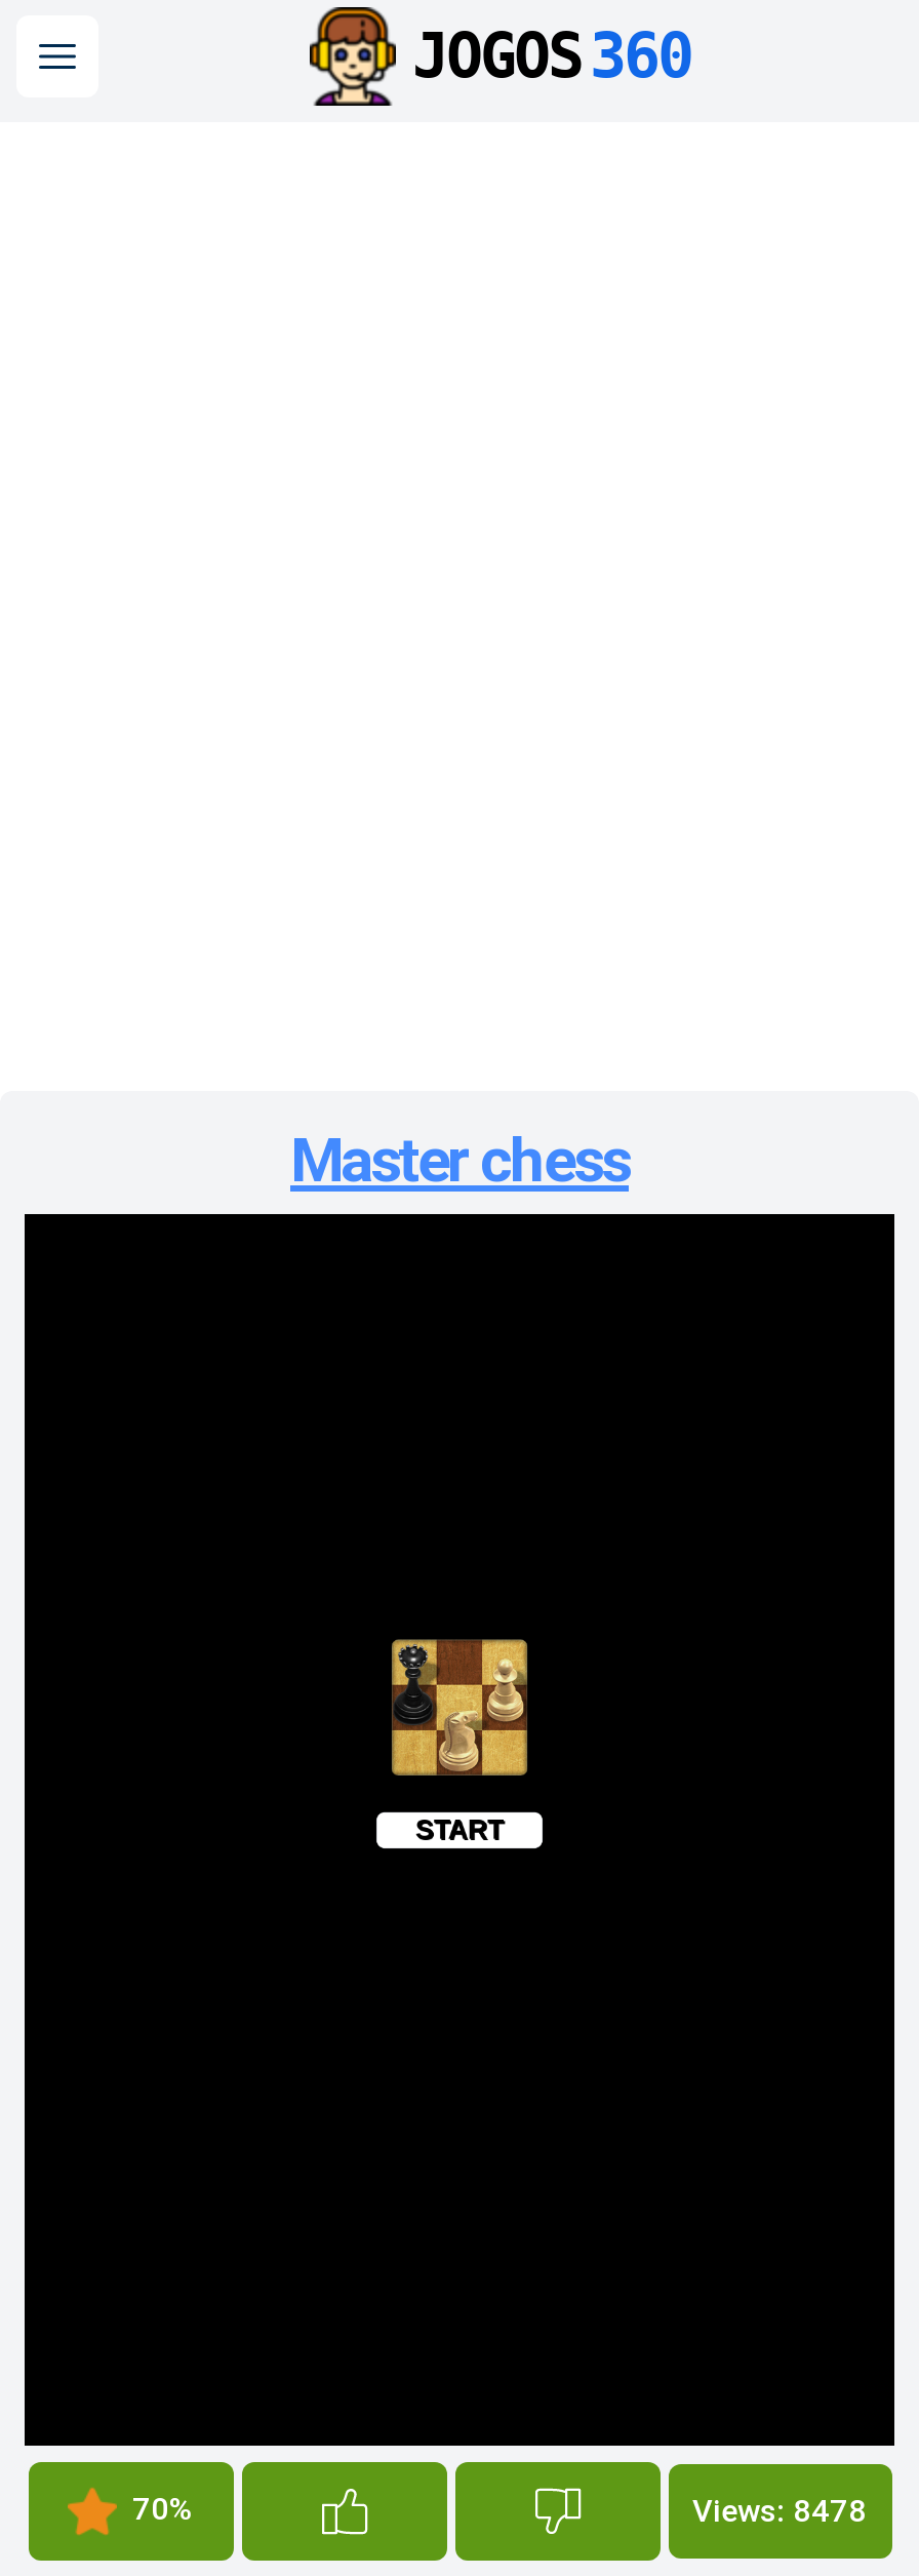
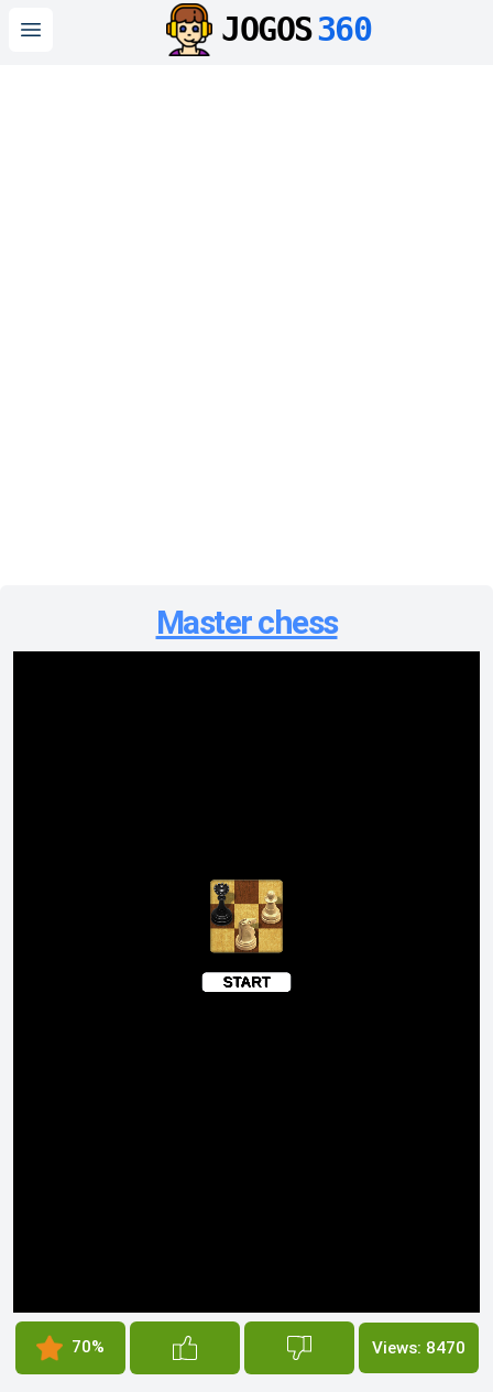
[692,2493,867,2530] Views: 8478 -> [371,1338,465,1358] Views: 8470

